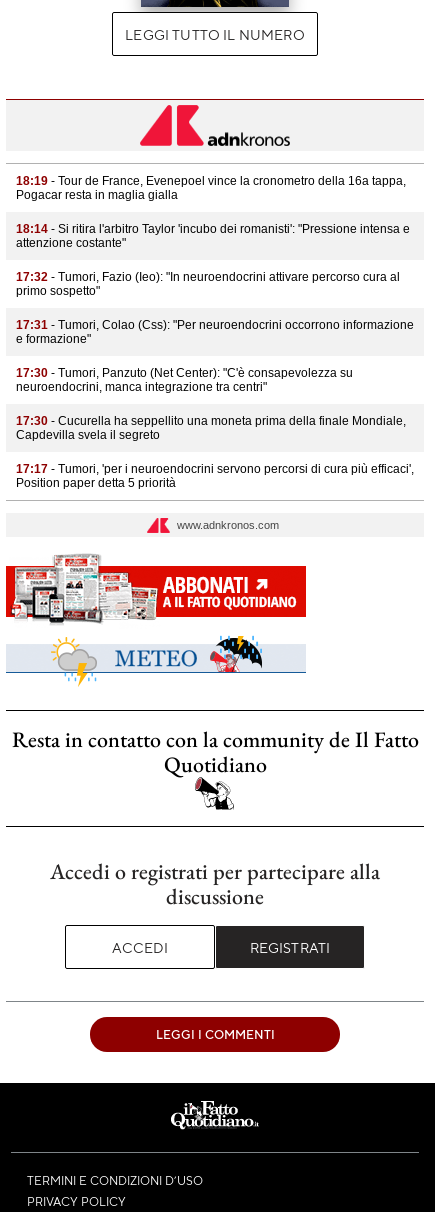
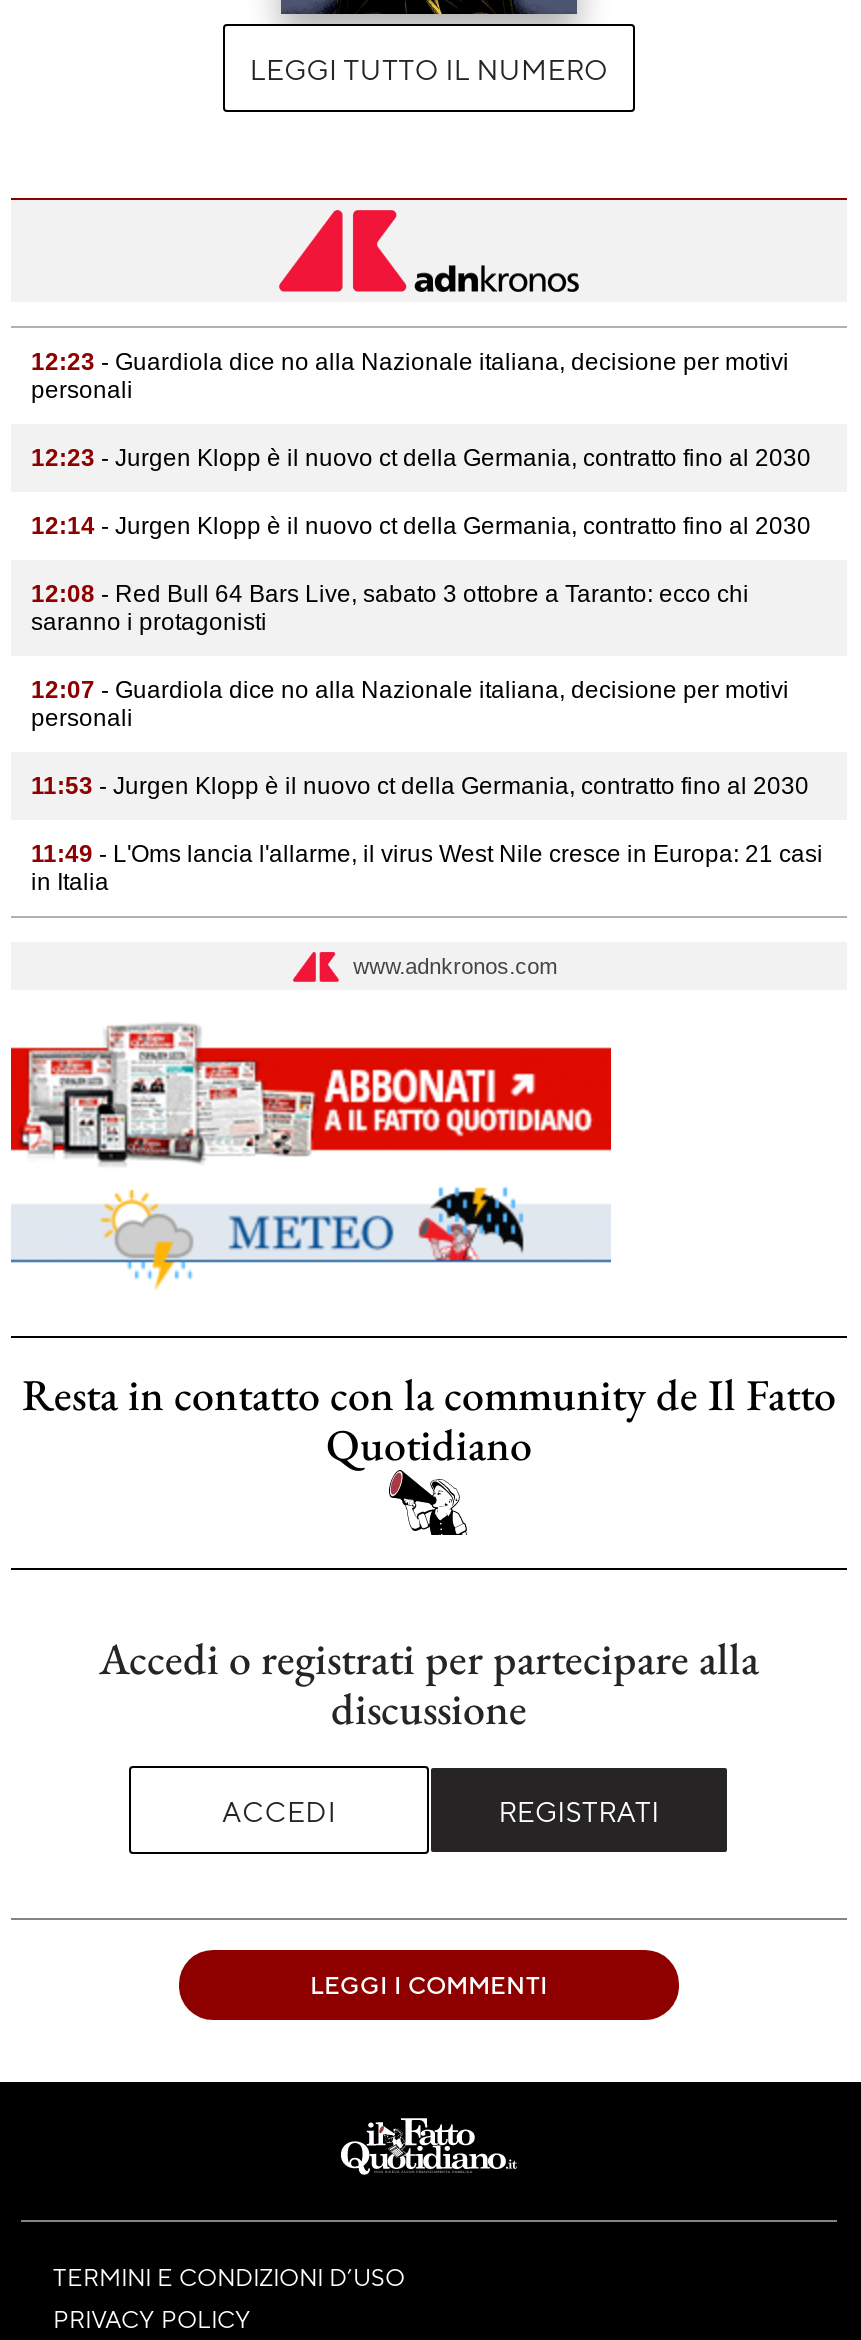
[16,174,406,202] 18:19 - Tour de France, Evenepoel vince la cronometro della 16a tappa, | Pogacar resta in maglia gialla -> [31,348,789,404] 12:23 - Guardiola dice no alla Nazionale italiana, decisione per motivi | personali
[16,222,410,250] 18:14 - Si ritira l'arbitro Taylor 'incubo dei romanisti': "Pressione intensa e | attenzione costante" -> [31,444,811,472] 12:23 - Jurgen Klopp è il nuovo ct della Germania, contratto fino al 2030
[16,270,400,298] 17:32 - Tumori, Fazio (Ieo): "In neuroendocrini attivare percorso cura al | primo sospetto" -> [31,512,811,540] 12:14 - Jurgen Klopp è il nuovo ct della Germania, contratto fino al 2030
[16,318,414,346] 17:31 - Tumori, Colao (Css): "Per neuroendocrini occorrono informazione | e formazione" -> [31,580,749,636] 12:08 - Red Bull 64 Bars Live, sabato 3 ottobre a Taranto: ecco chi | saranno i protagonisti
[16,366,353,394] 17:30 - Tumori, Panzuto (Net Center): "C'è consapevolezza su | neuroendocrini, manca integrazione tra centri" -> [31,676,789,732] 12:07 - Guardiola dice no alla Nazionale italiana, decisione per motivi | personali
[16,414,406,442] 17:30 - Cucurella ha seppellito una moneta prima della finale Mondiale, | Capdevilla svela il segreto -> [31,772,809,800] 11:53 - Jurgen Klopp è il nuovo ct della Germania, contratto fino al 2030
[16,462,414,490] 17:17 - Tumori, 'per i neuroendocrini servono percorsi di cura più efficaci', | Position paper detta 5 priorità -> [31,840,823,896] 11:49 - L'Oms lancia l'allarme, il virus West Nile cresce in Europa: 21 casi | in Italia

